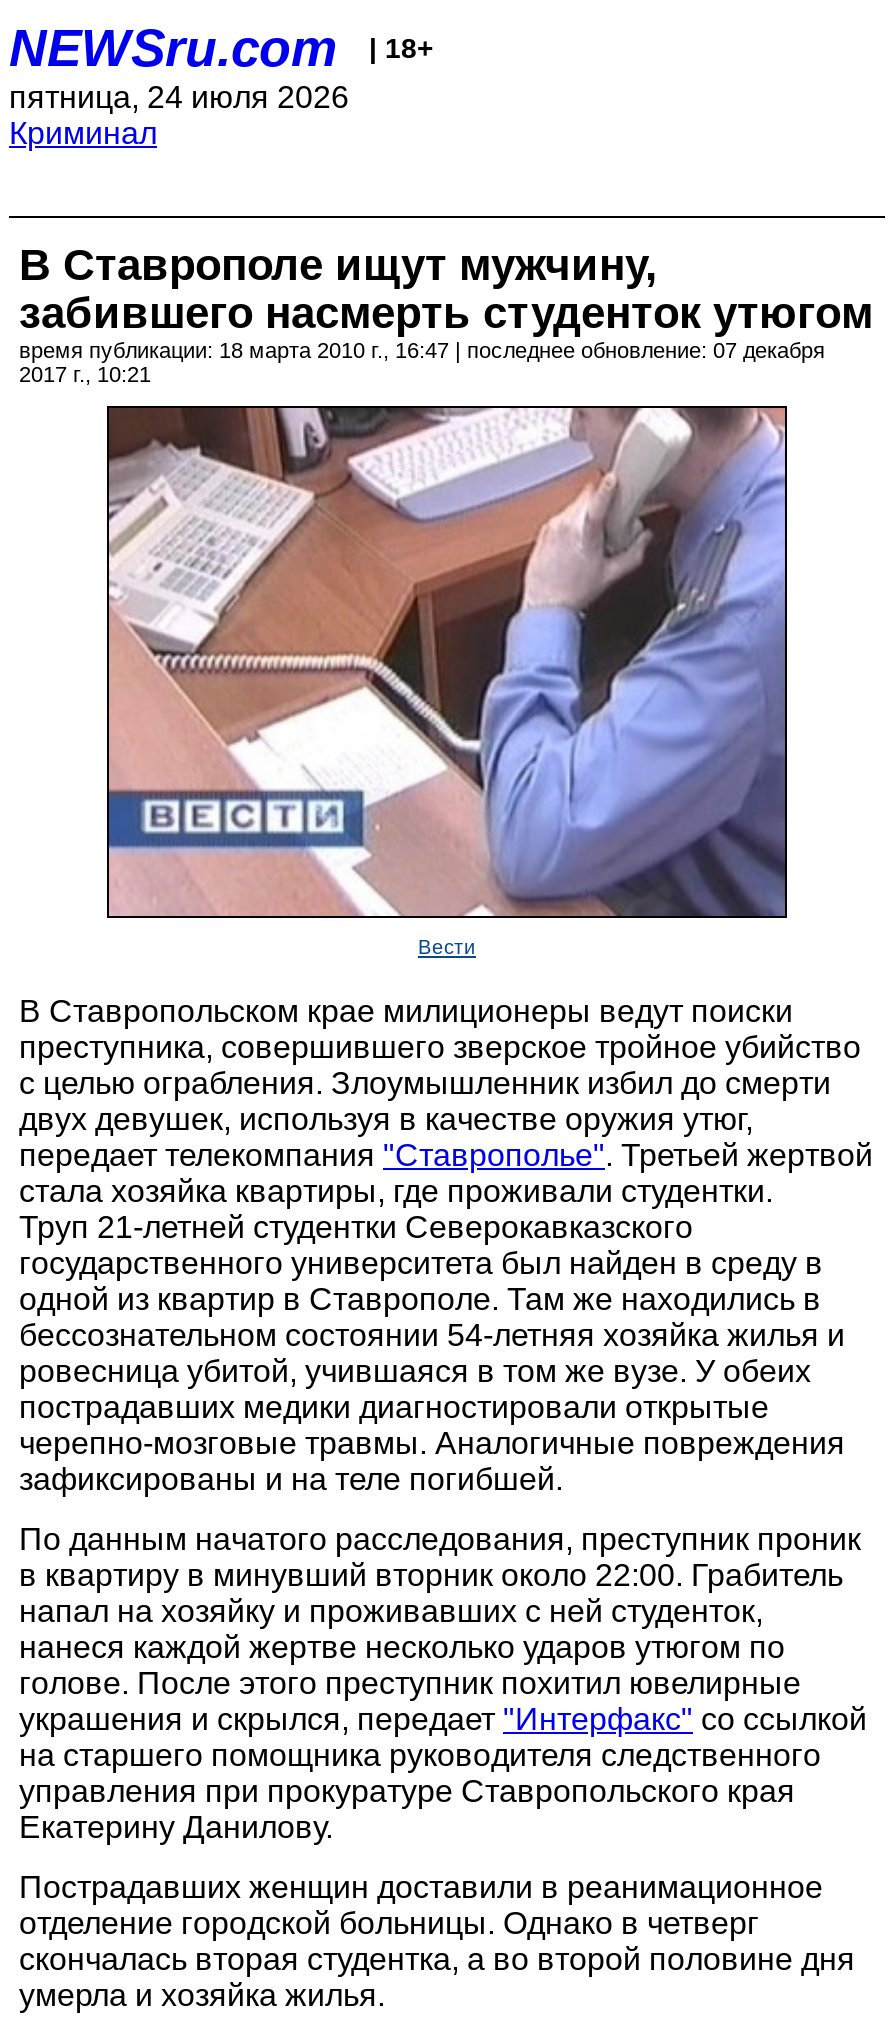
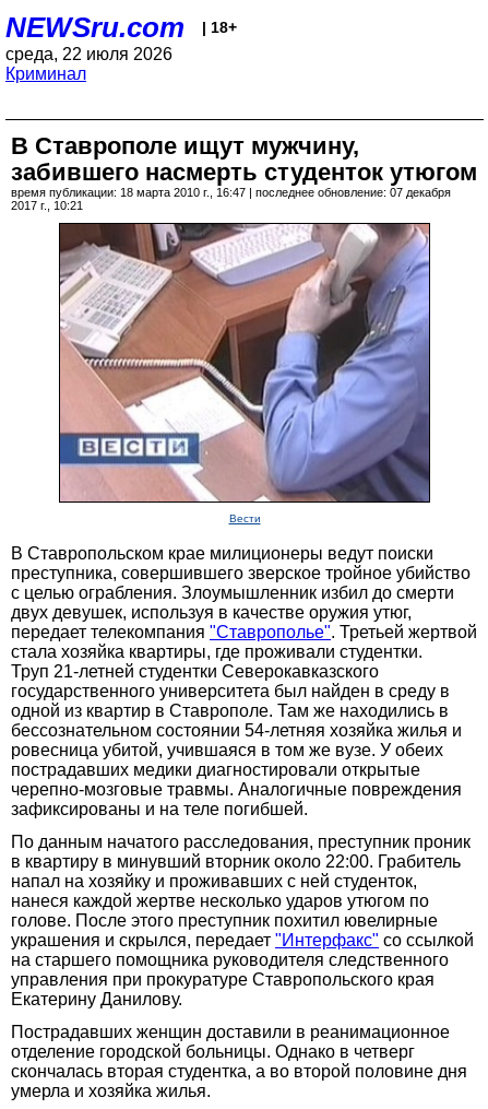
[9,80,349,114] пятница, 24 июля 2026 -> [5,45,172,63] среда, 22 июля 2026

